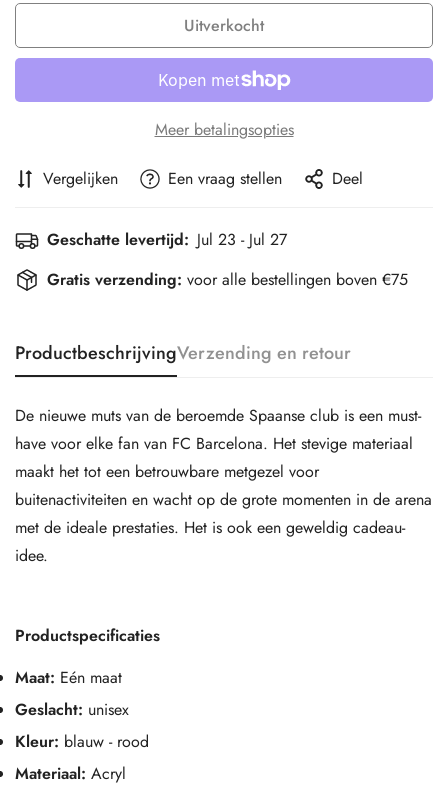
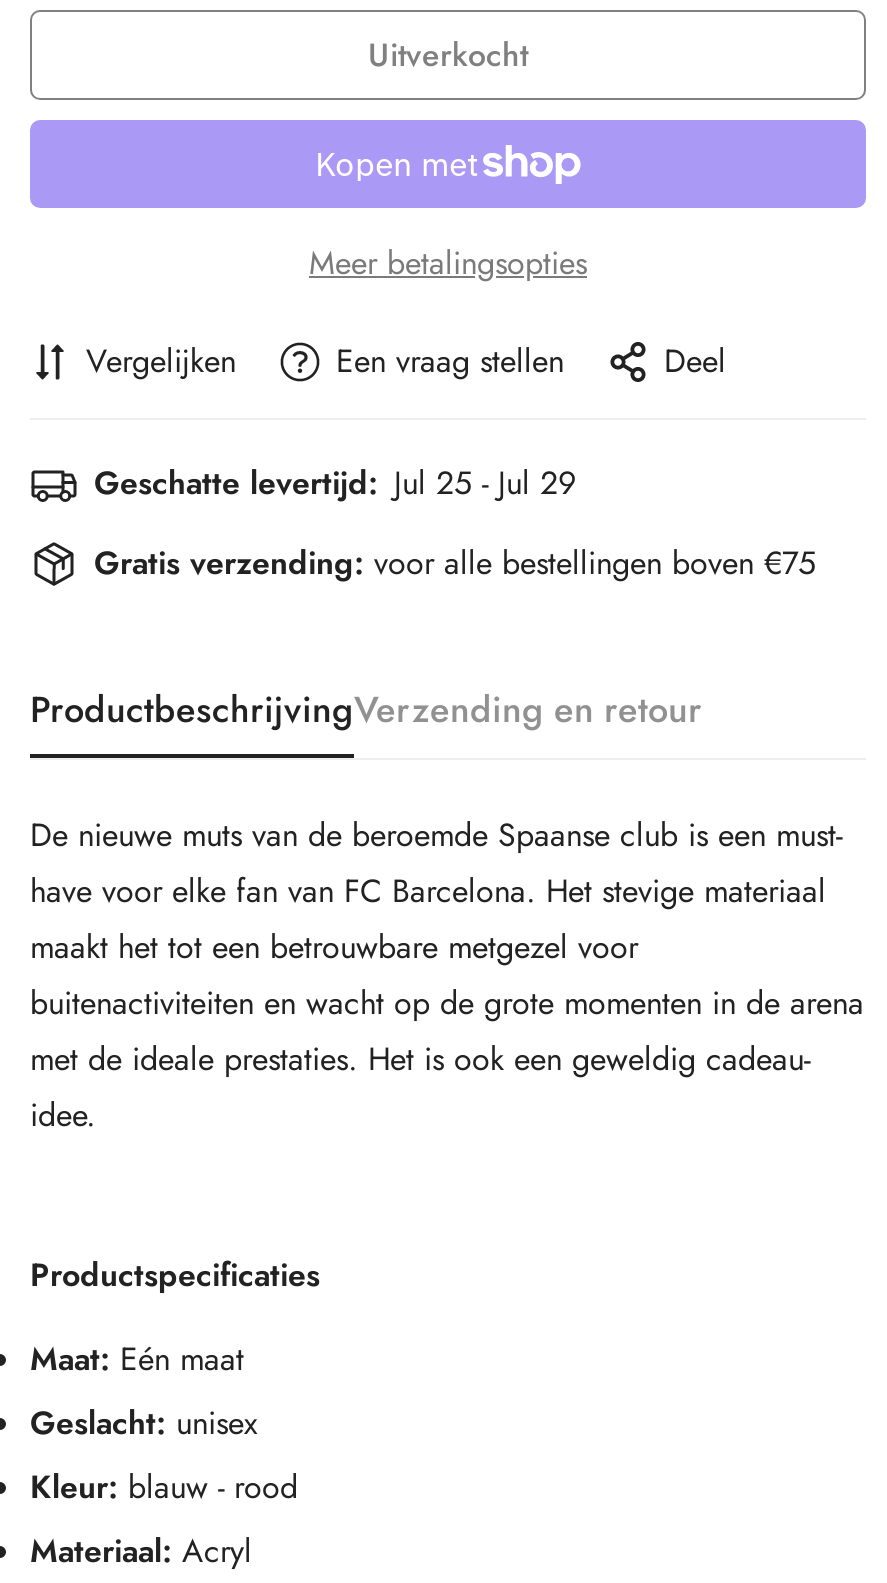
[47,228,287,251] Geschatte levertijd: Jul 23 - Jul 27 -> [94,460,576,506] Geschatte levertijd: Jul 25 - Jul 29

